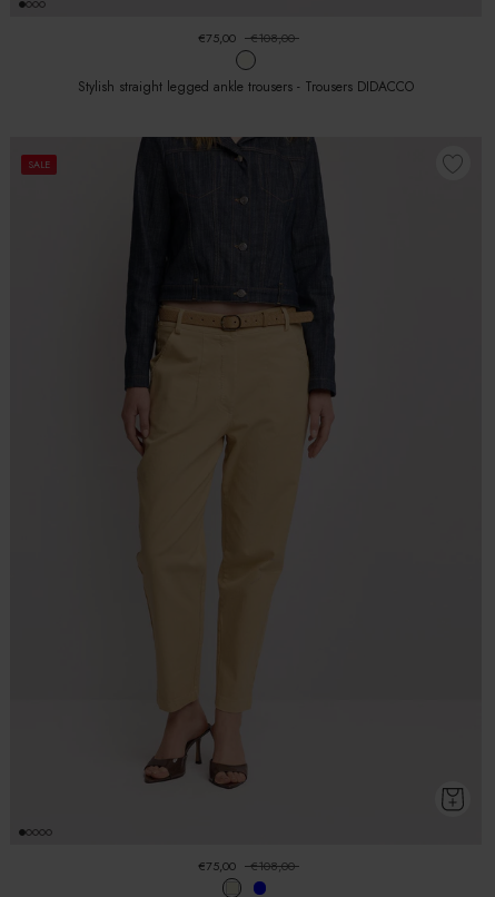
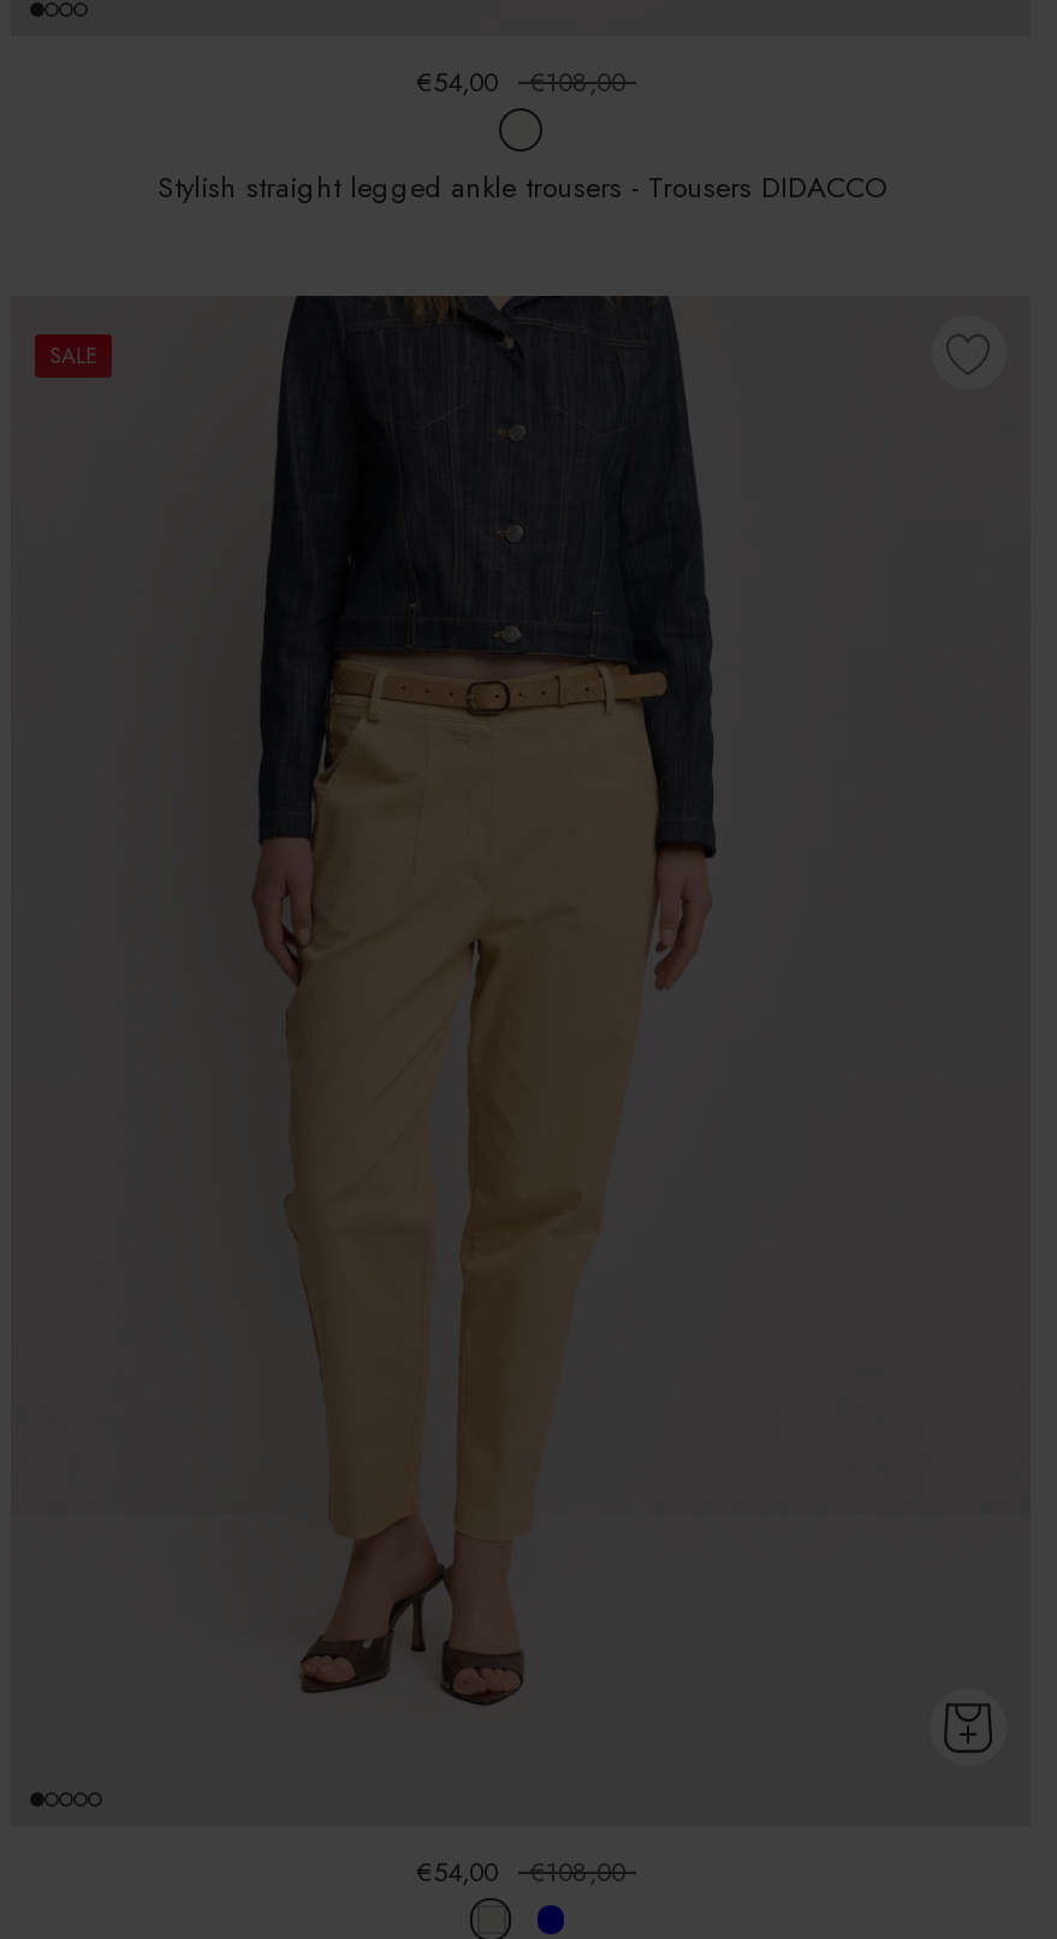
[197,29,235,47] €75,00 -> [416,63,498,102] €54,00
[197,857,235,875] €75,00 -> [416,1853,498,1892] €54,00

